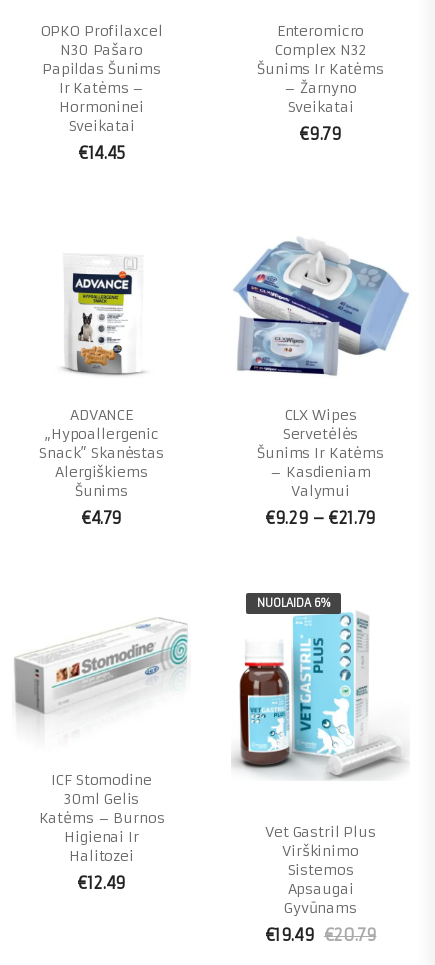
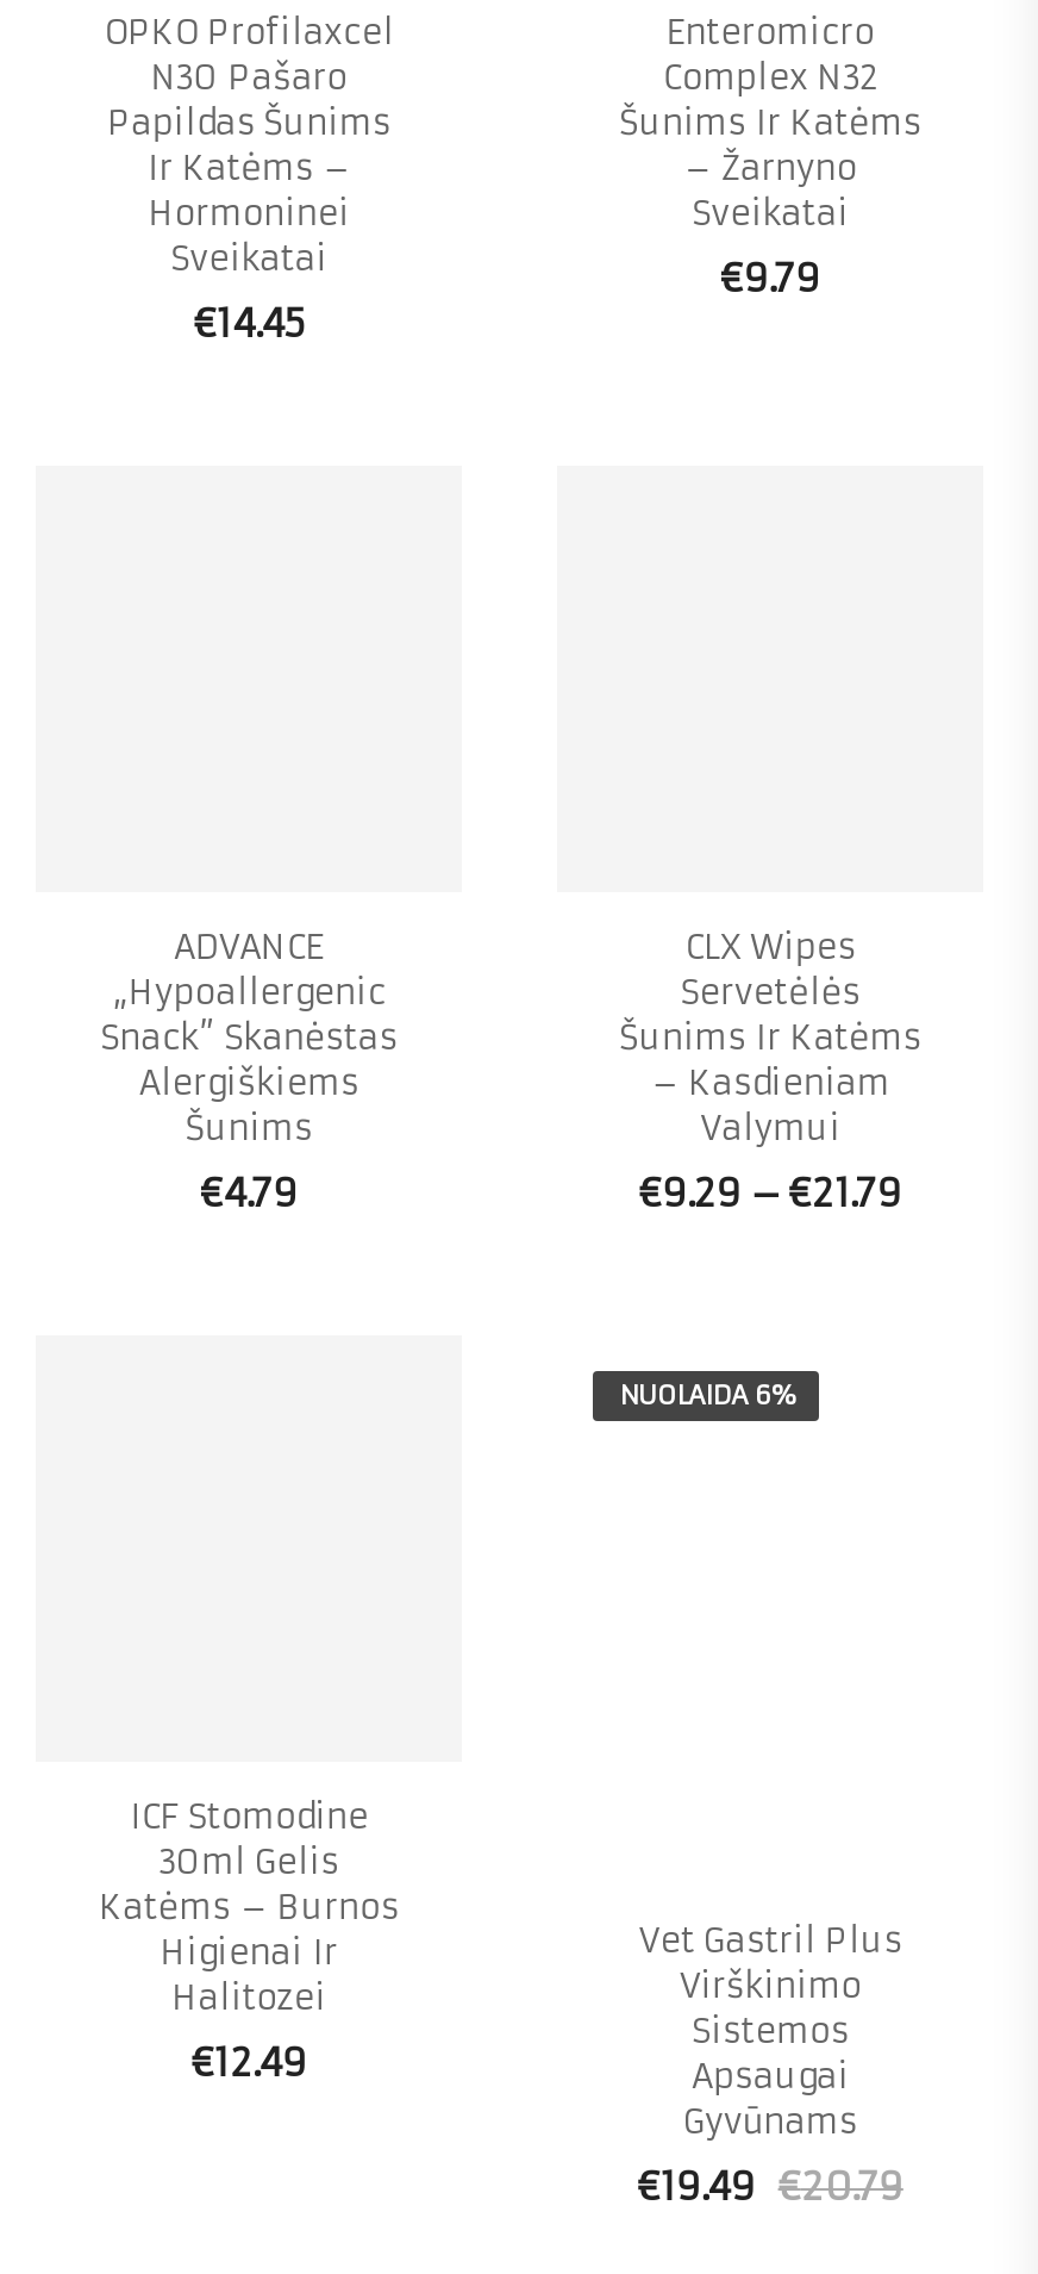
[233,238,409,376] [image] -> none
[63,259,143,376] [image] -> none
[232,611,408,780] [image] -> none
[14,624,188,720] [image] -> none

